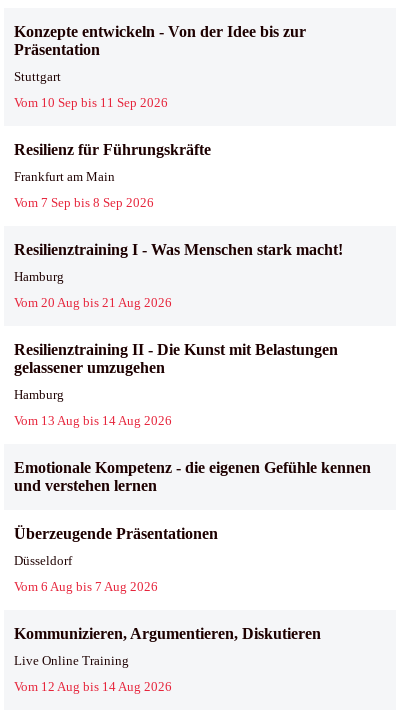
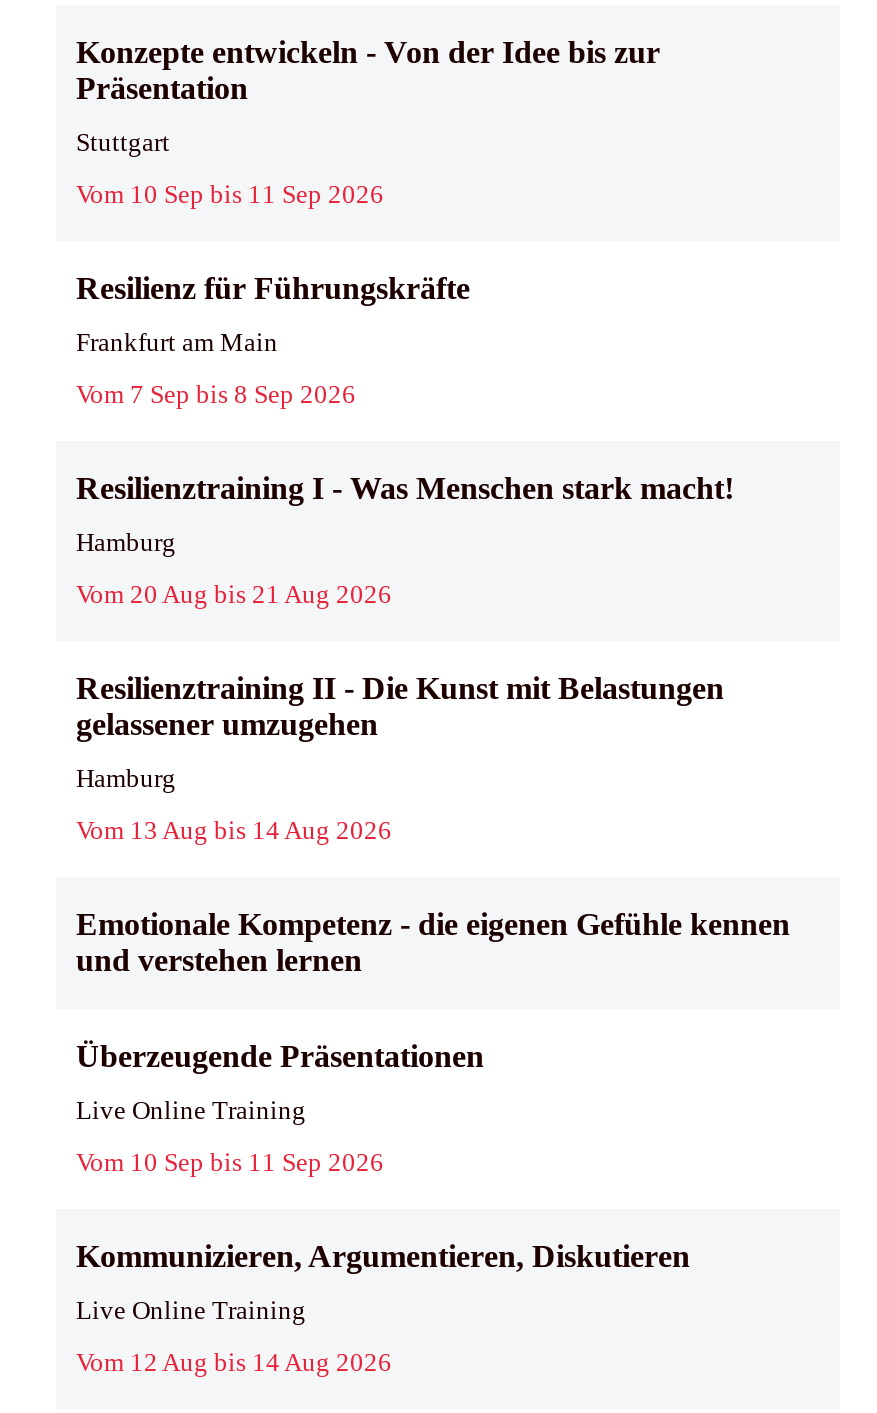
[14,553,72,568] Düsseldorf -> [76,1095,306,1125] Live Online Training
[14,579,158,594] Vom 6 Aug bis 7 Aug 2026 -> [76,1147,384,1177] Vom 10 Sep bis 11 Sep 2026

